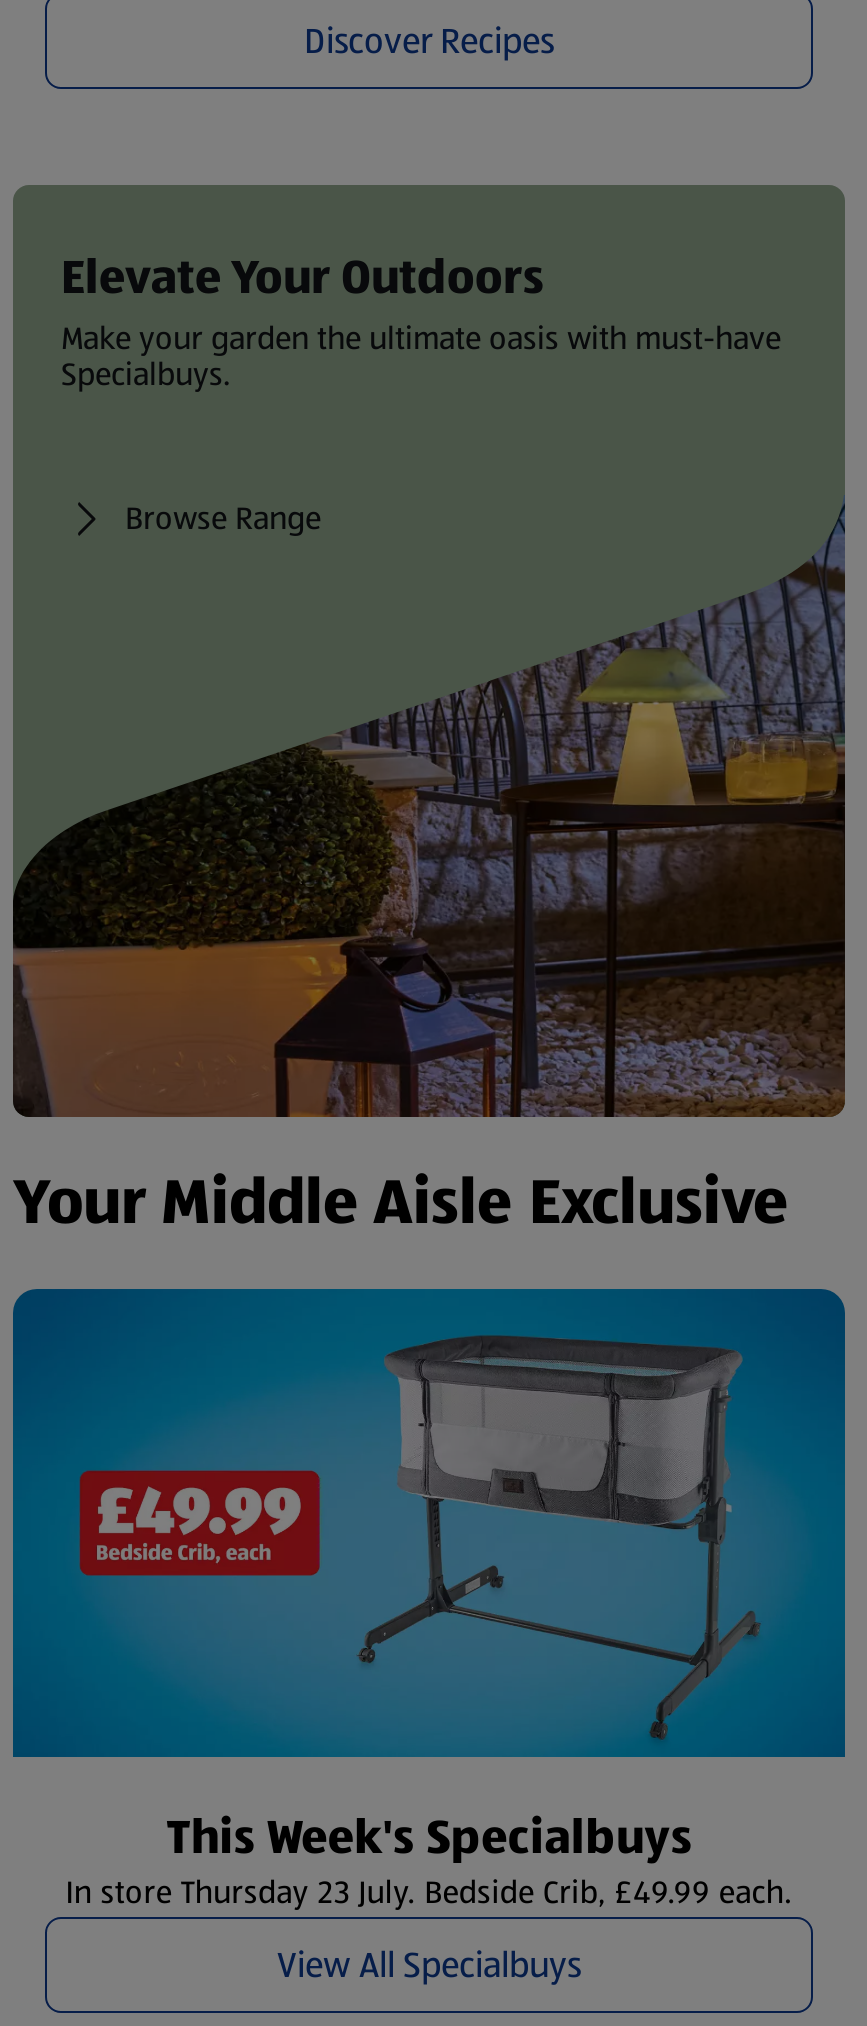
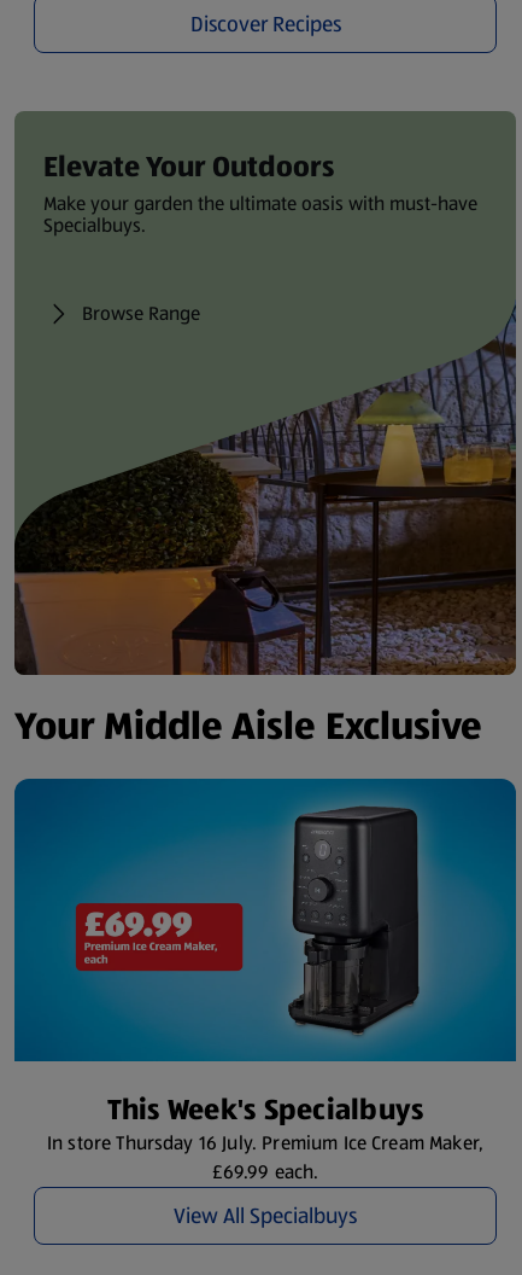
[77,1312,761,1744] [image] -> [54,791,464,1050] [image]
[65,1869,792,1915] In store Thursday 23 July. Bedside Crib, £49.99 each. -> [47,1129,484,1186] In store Thursday 16 July. Premium Ice Cream Maker, | £69.99 each.

